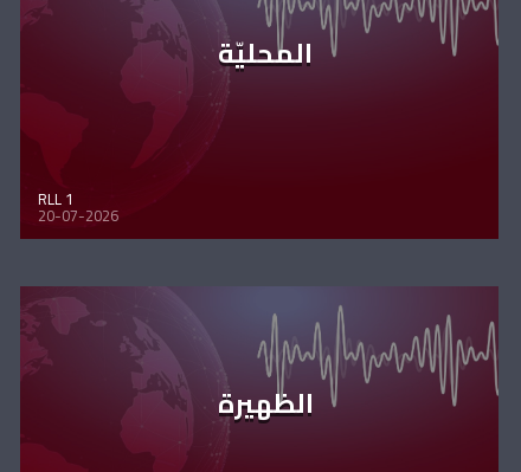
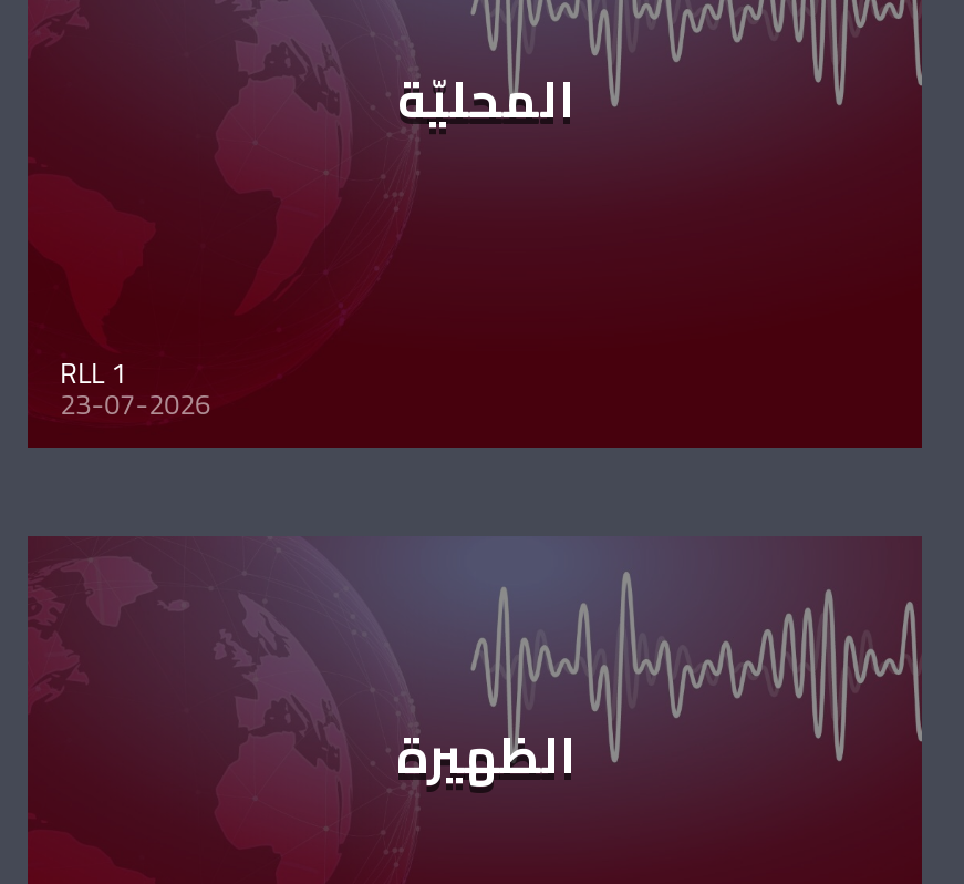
[37,201,118,229] 20-07-2026 -> [60,377,211,430] 23-07-2026

